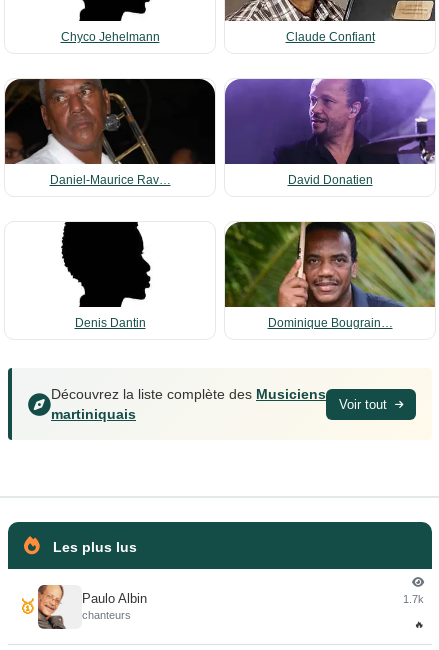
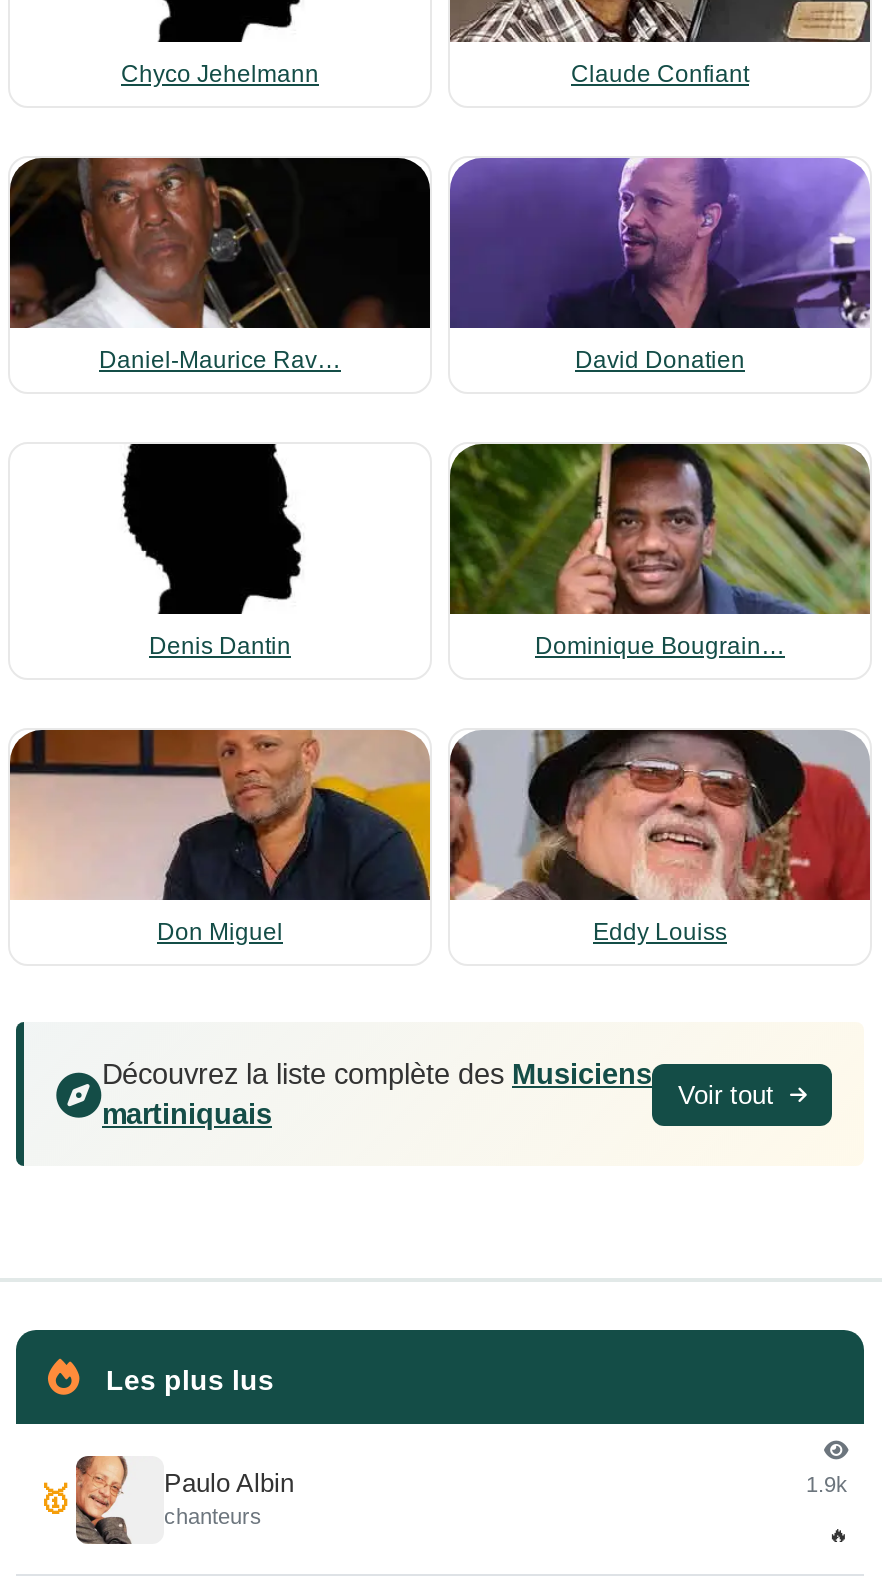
none -> [8,728,727,946] [image] | Don Miguel | Eddy Louiss
none -> [448,728,872,902] [image]
[403,593,424,605] 1.7k -> [806,1473,848,1497] 1.9k

